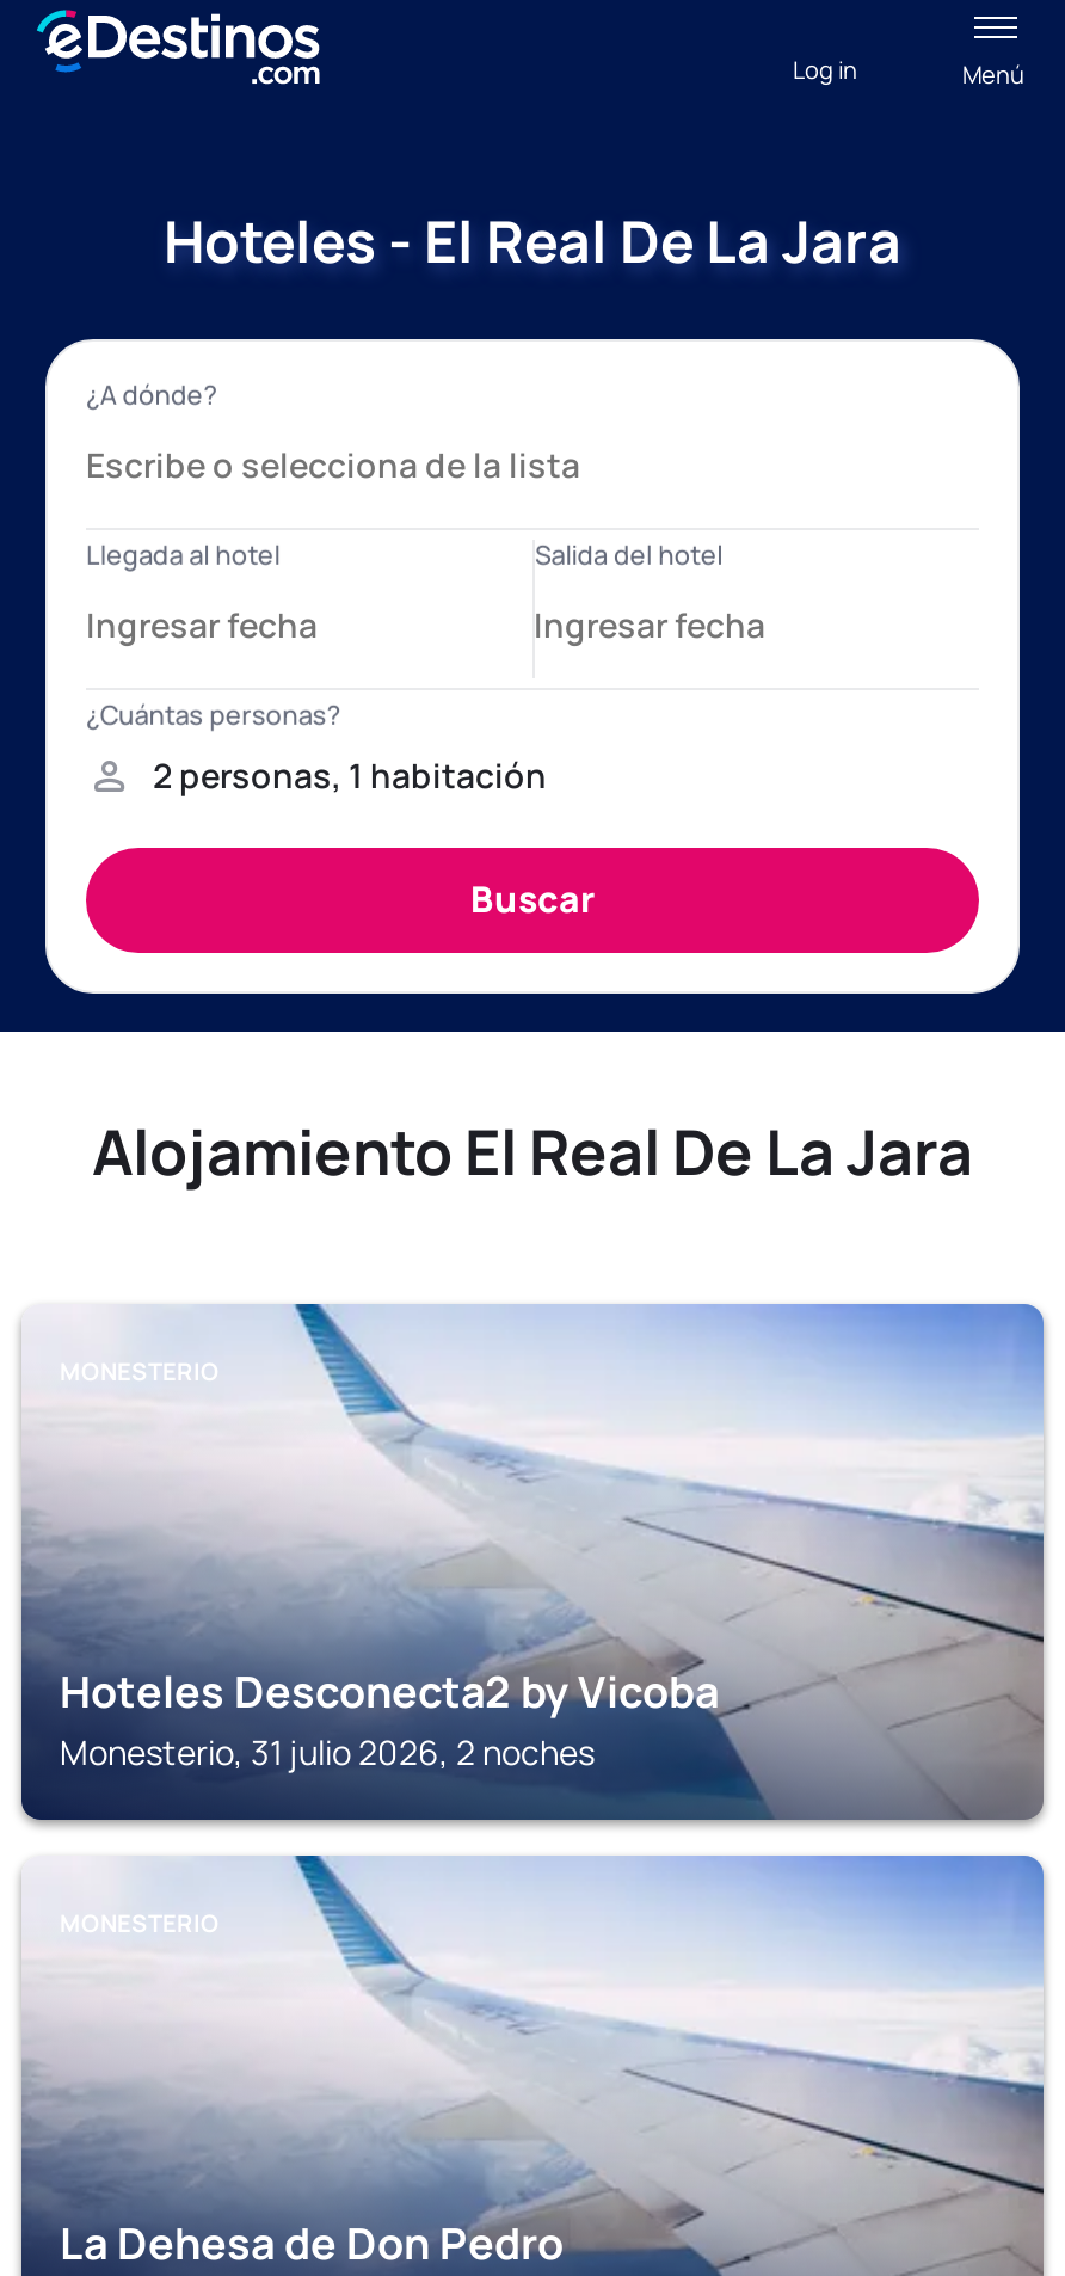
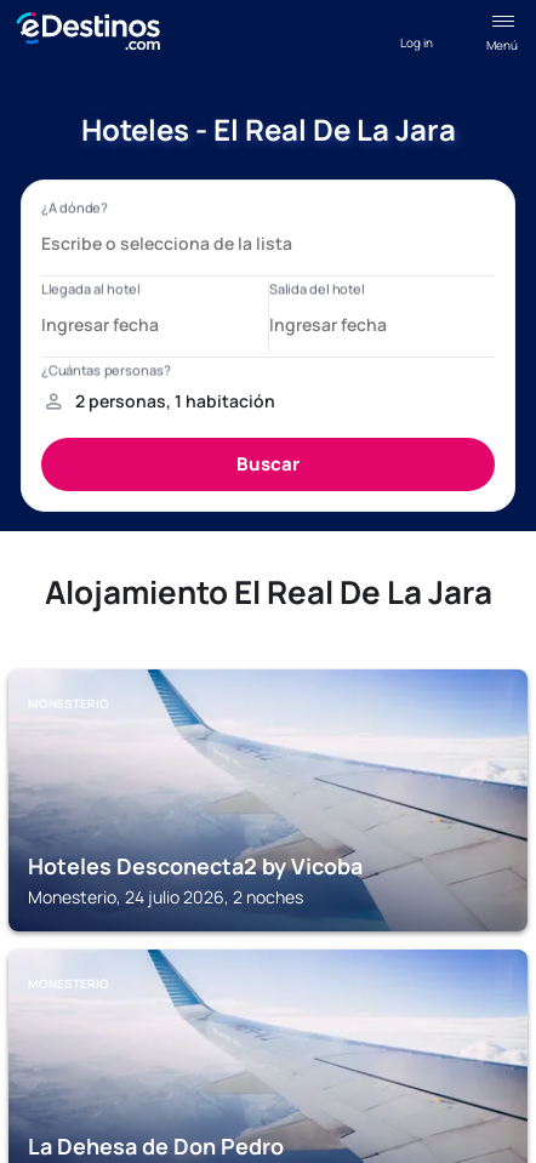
[60,1729,595,1774] Monesterio, 31 julio 2026, 2 noches -> [28,885,303,908] Monesterio, 24 julio 2026, 2 noches

